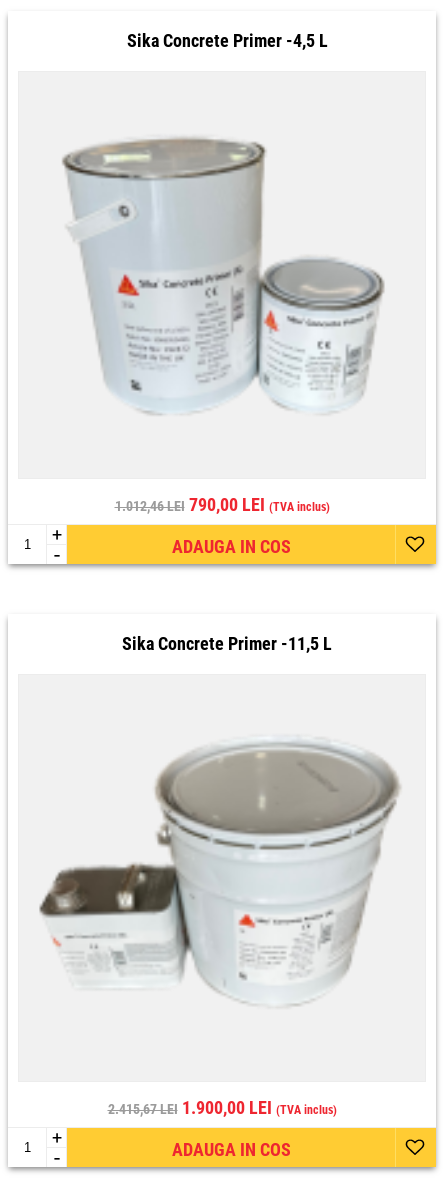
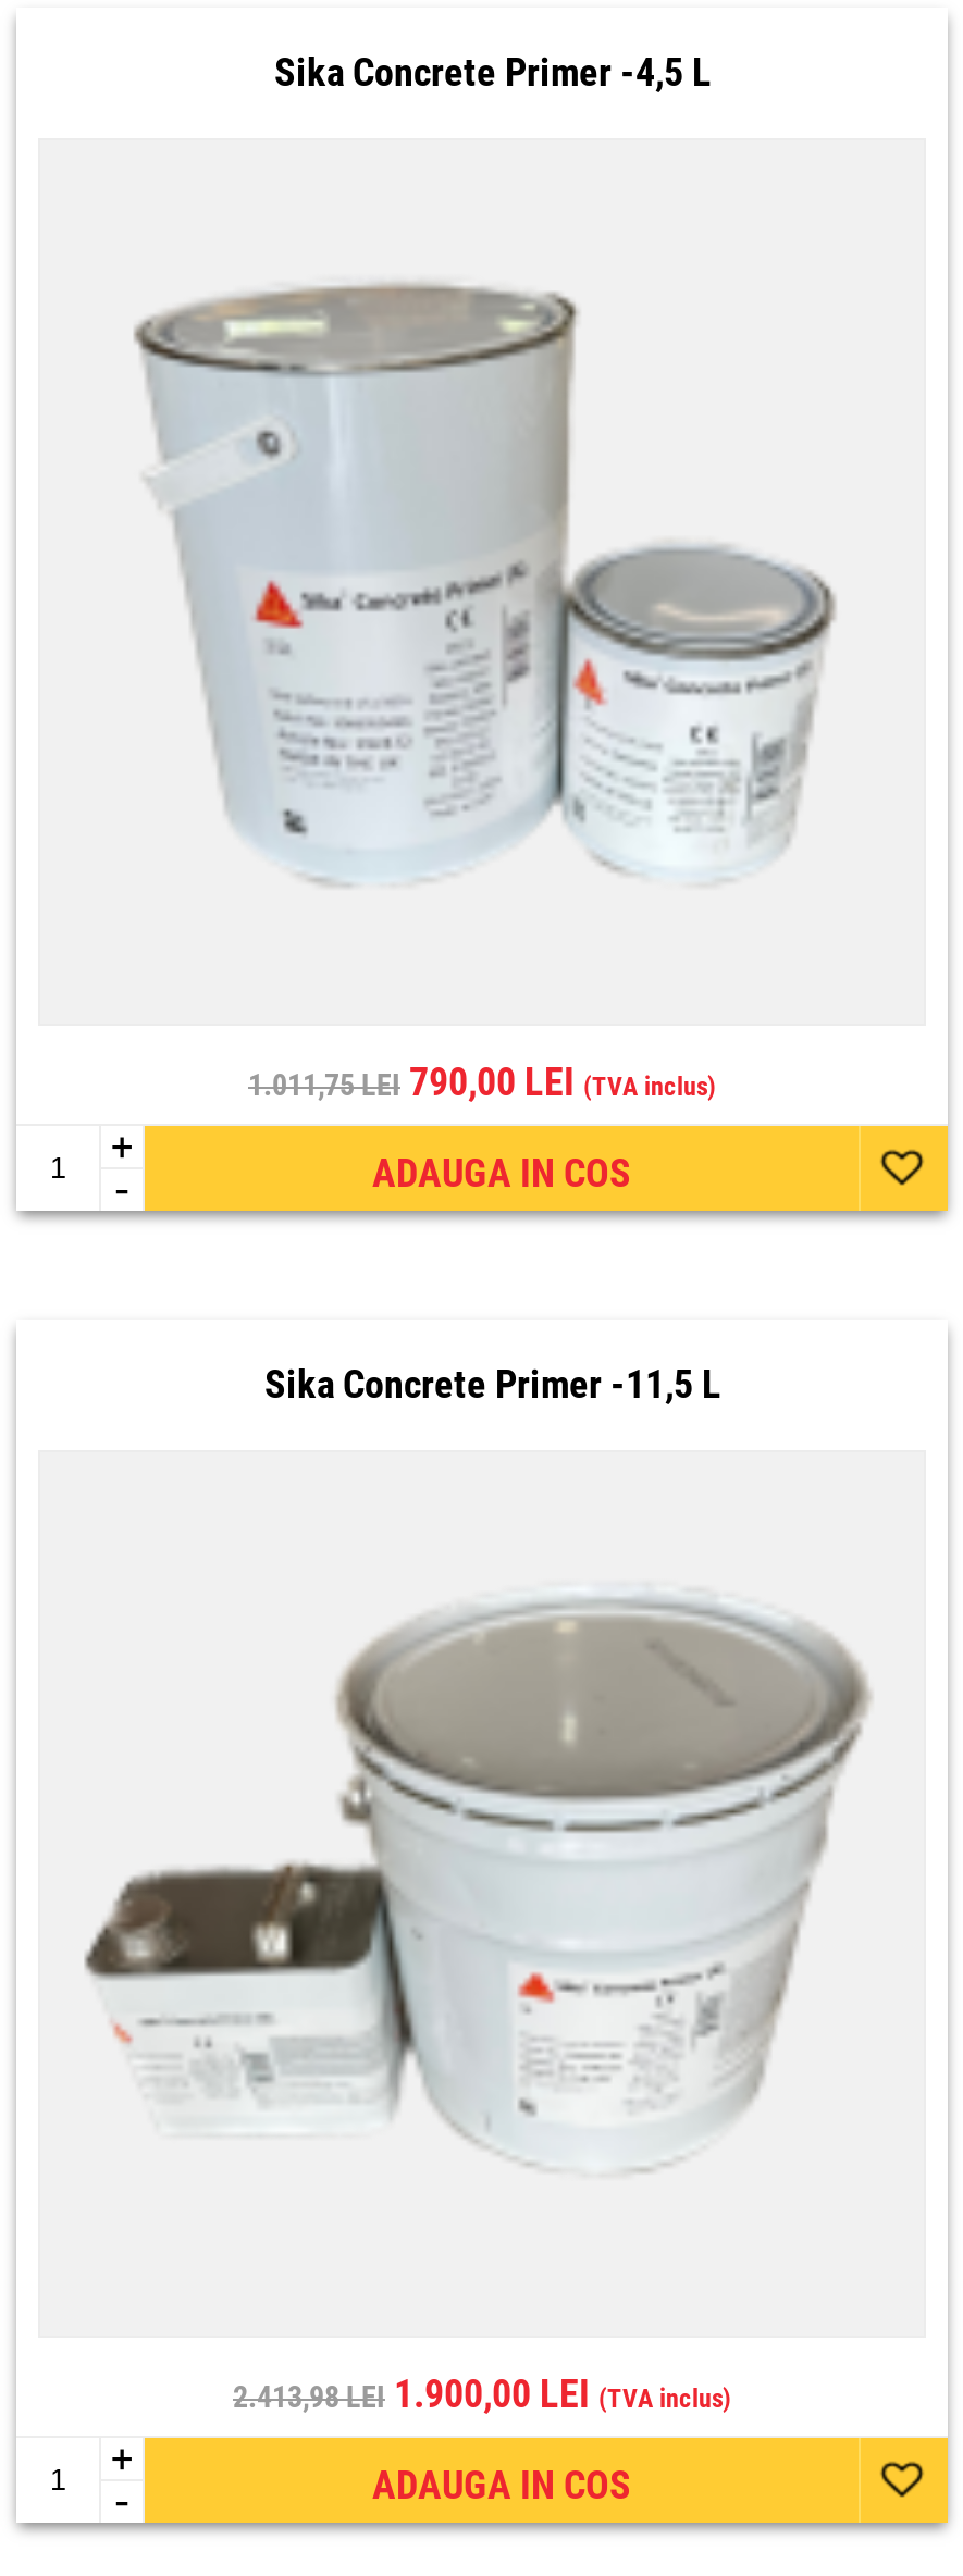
[114,494,329,515] 1.012,46 LEI 790,00 LEI (TVA inclus) -> [248,1058,716,1104] 1.011,75 LEI 790,00 LEI (TVA inclus)
[107,1097,336,1118] 2.415,67 LEI 1.900,00 LEI (TVA inclus) -> [233,2370,731,2416] 2.413,98 LEI 1.900,00 LEI (TVA inclus)

